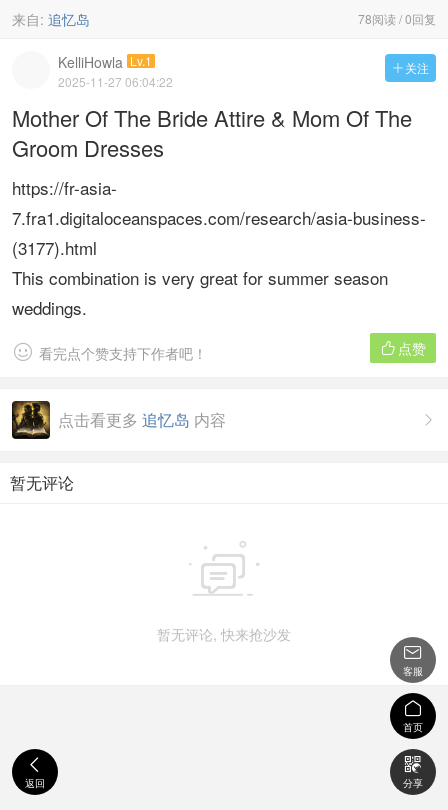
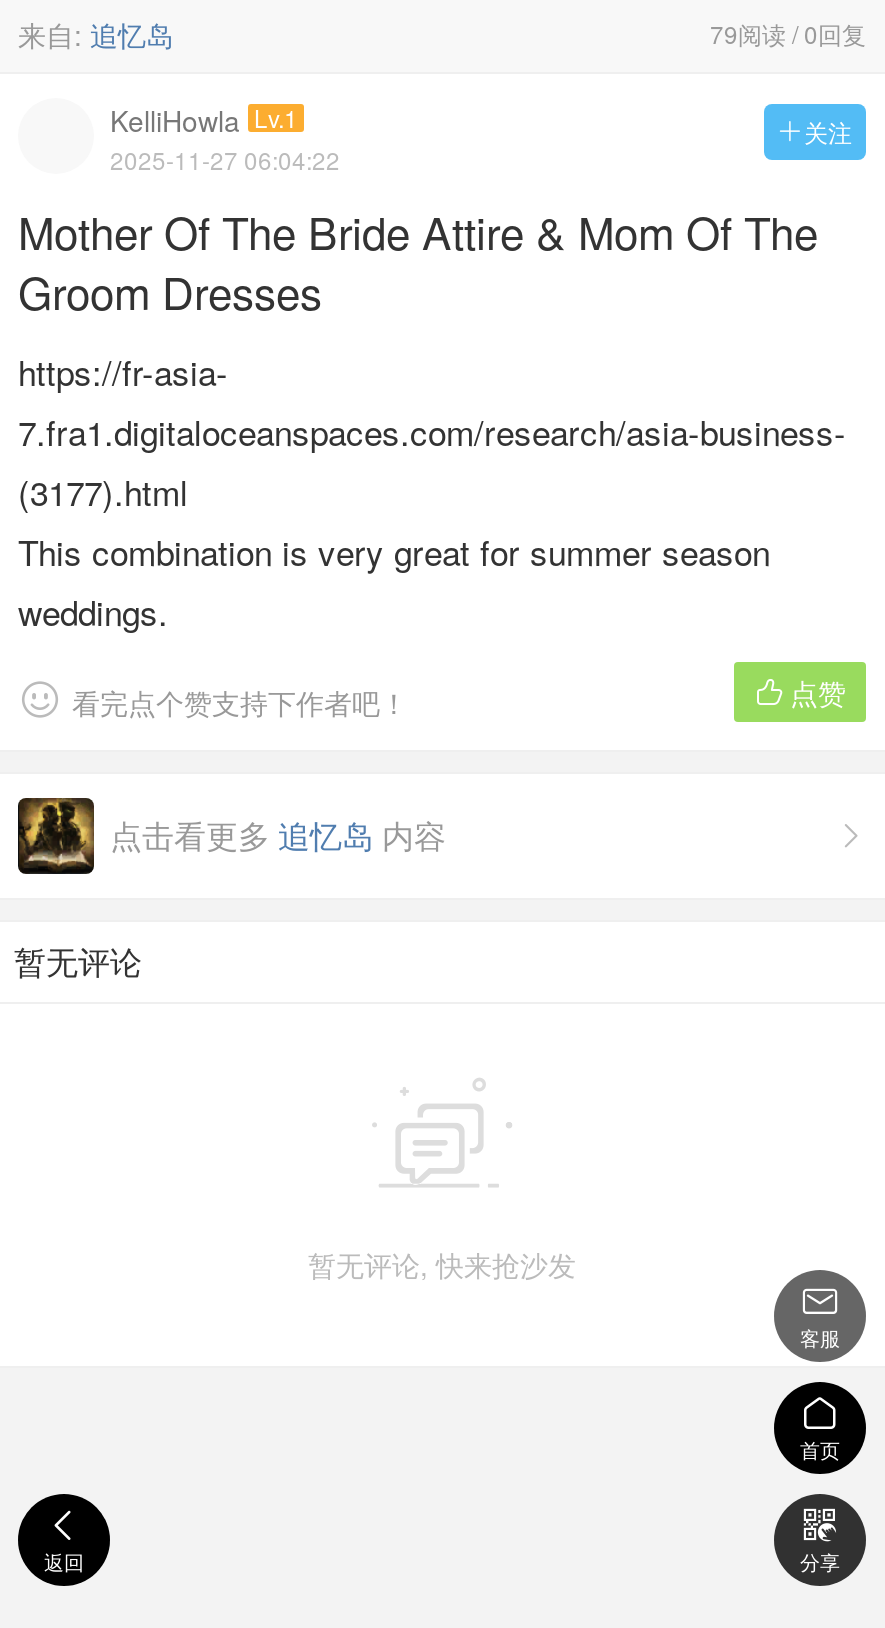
[358,10,436,27] 78阅读 / 0回复 -> [710,16,866,50] 79阅读 / 0回复

